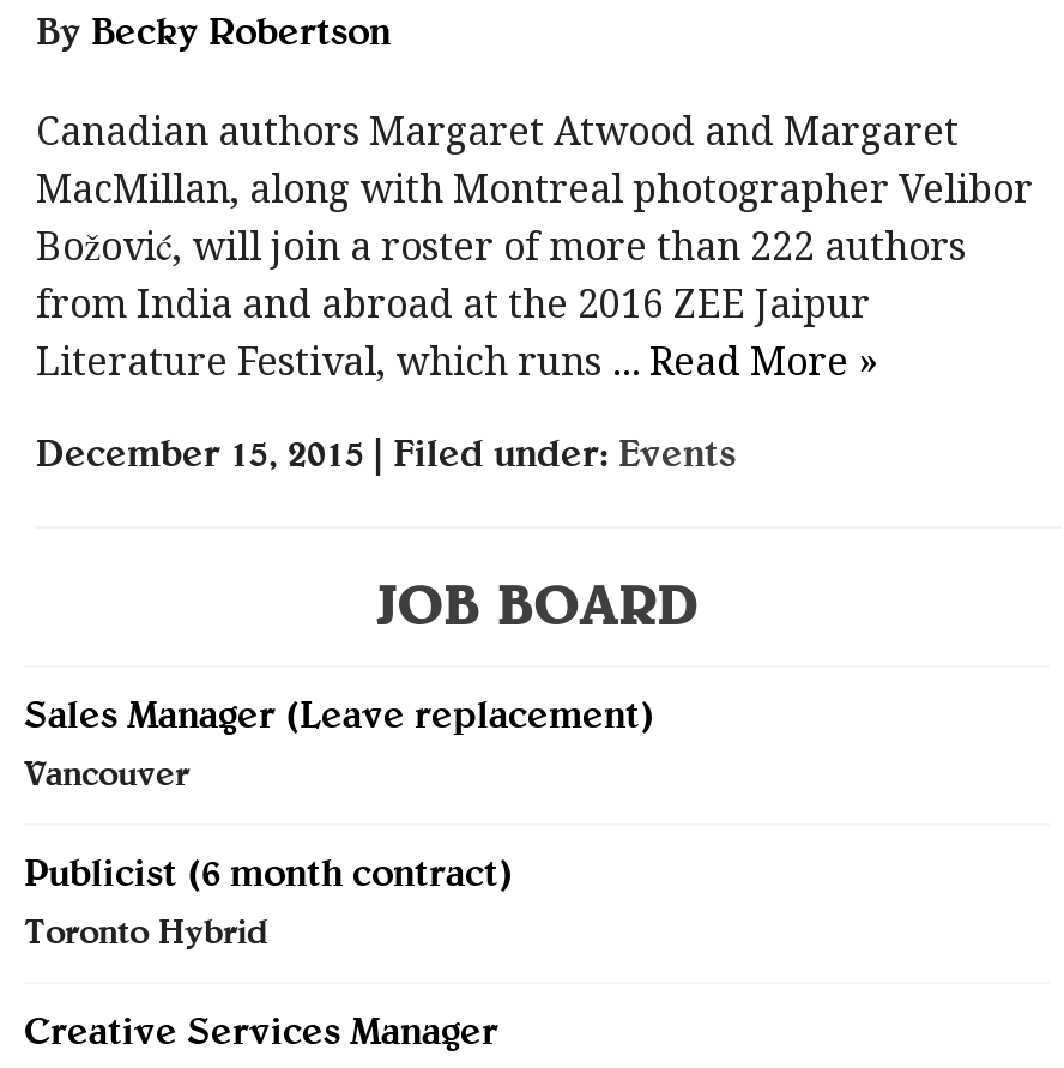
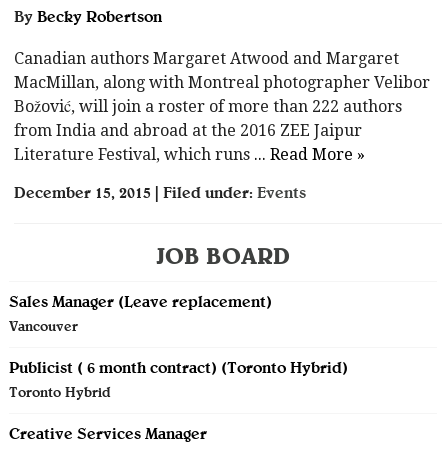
[24,860,513,898] Publicist (6 month contract) -> [9,362,348,378] Publicist ( 6 month contract) (Toronto Hybrid)

